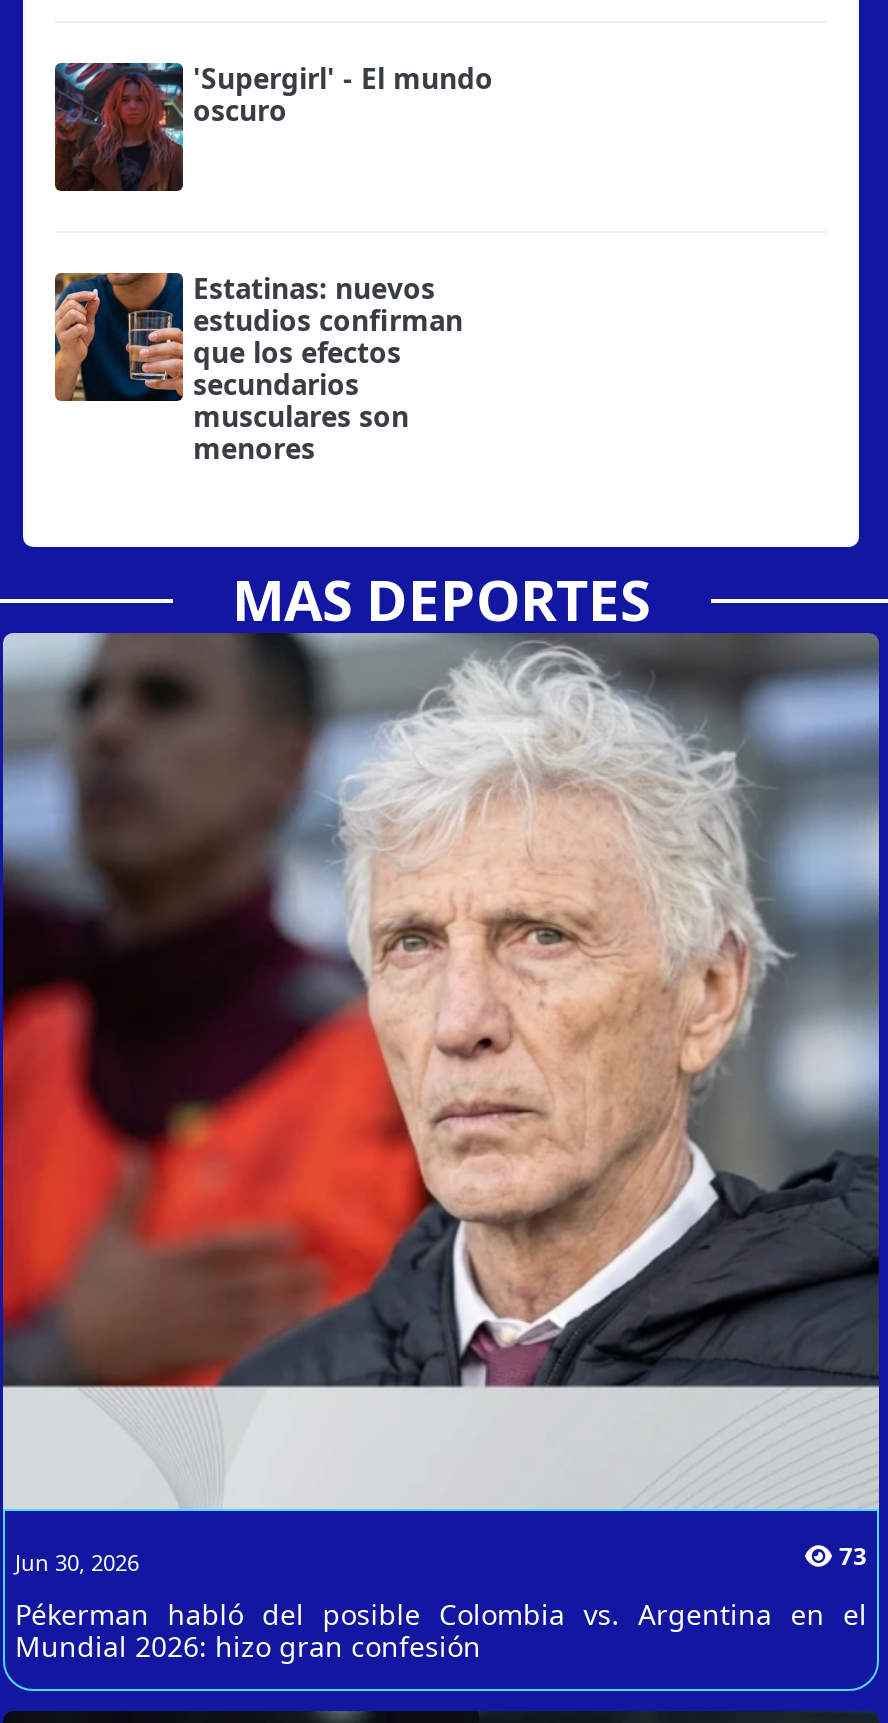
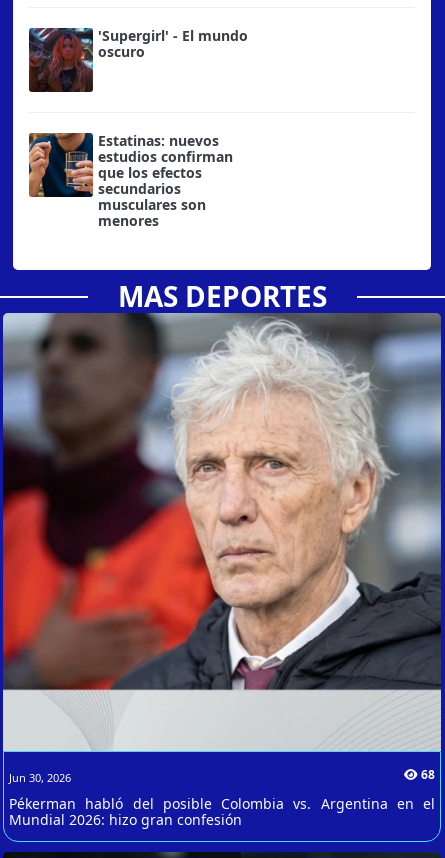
[833,1539,867,1573] 73 -> [418,766,435,783] 68

